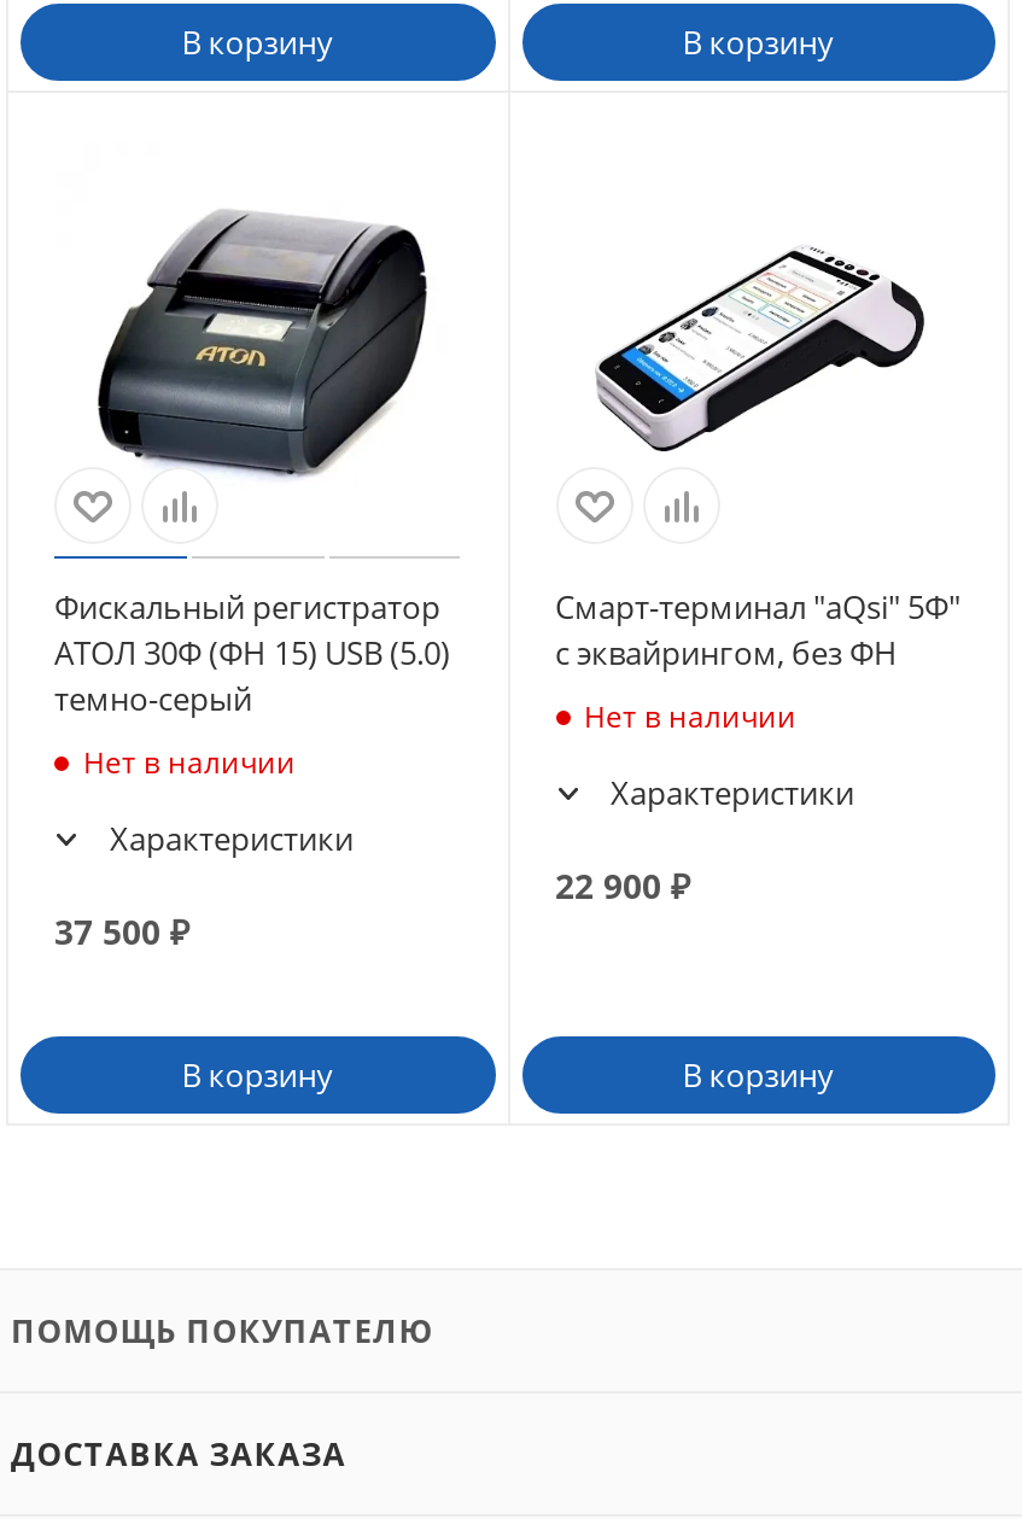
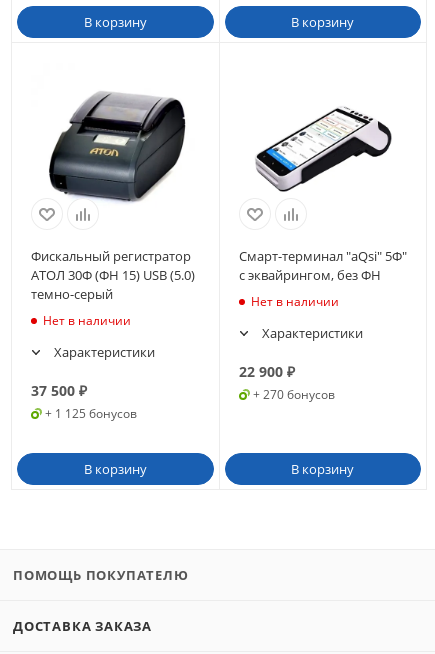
none -> [45,405,137,422] + 1 125 бонусов
none -> [252,386,334,403] + 270 бонусов

